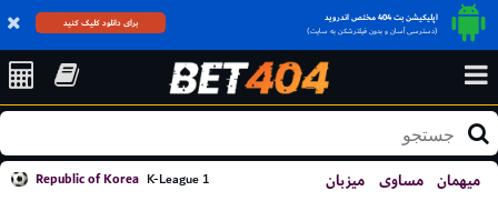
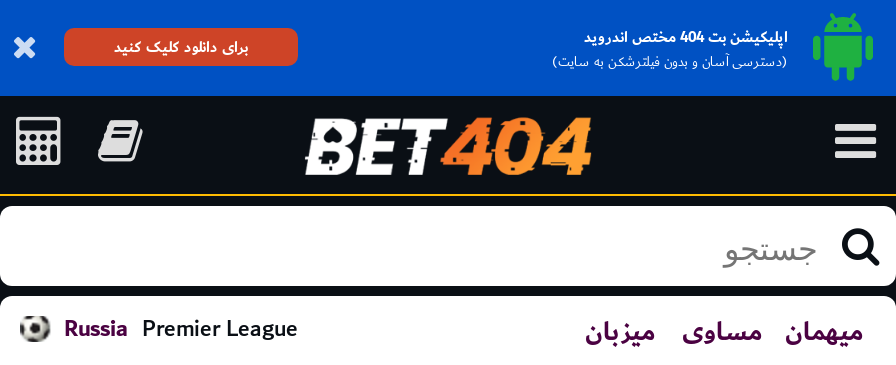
[36,168,209,191] Republic of Korea K-League 1 -> [64,308,298,350] Russia Premier League

